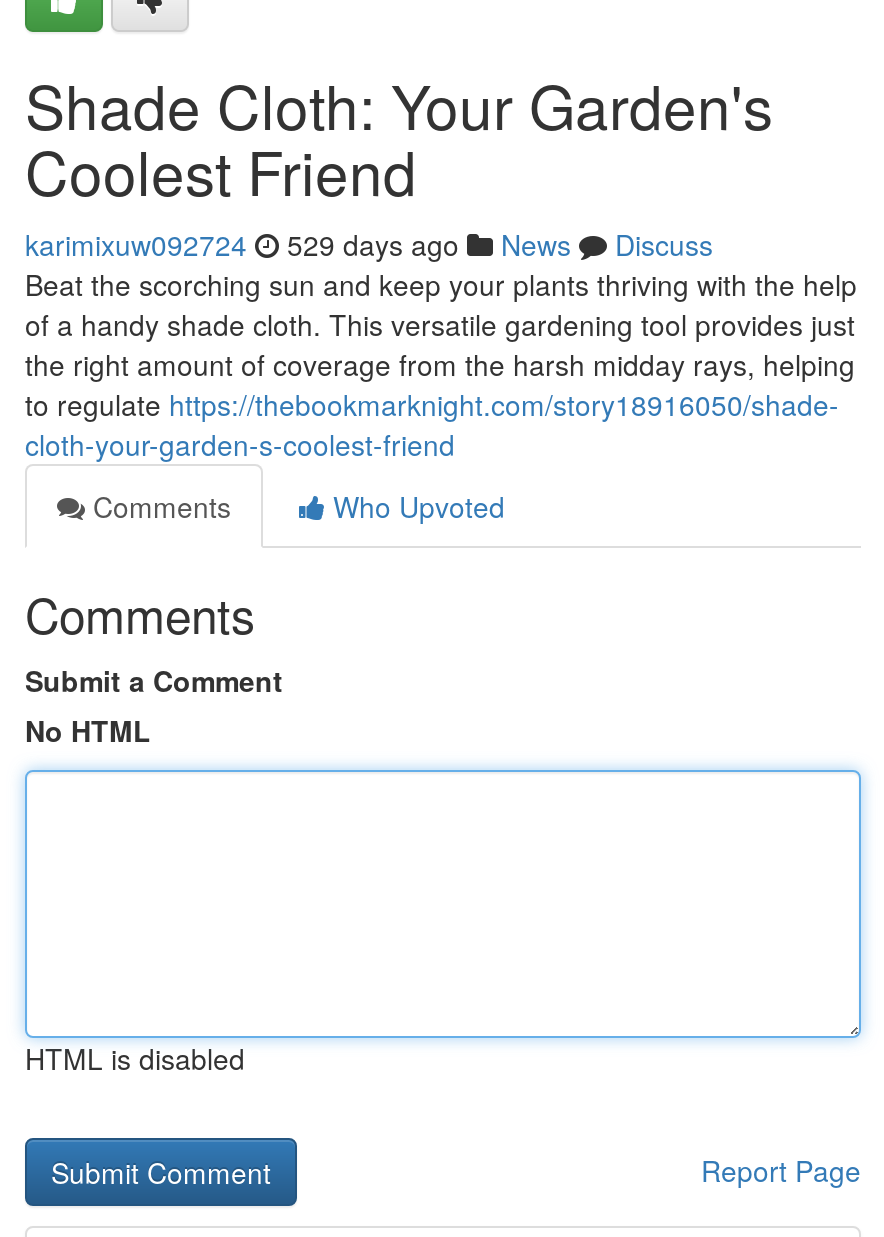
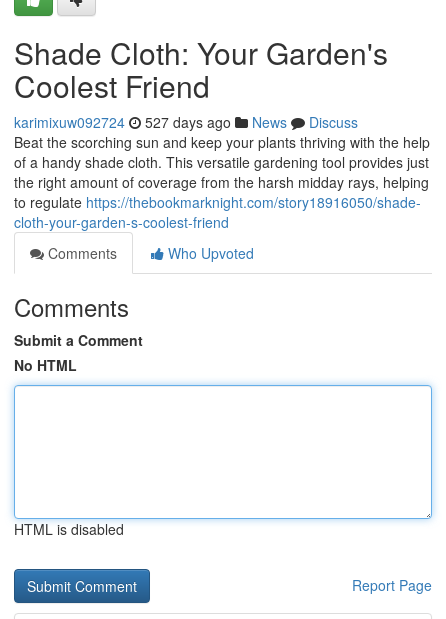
[25,224,713,264] karimixuw092724 529 days ago News Discuss -> [14,112,358,132] karimixuw092724 527 days ago News Discuss

